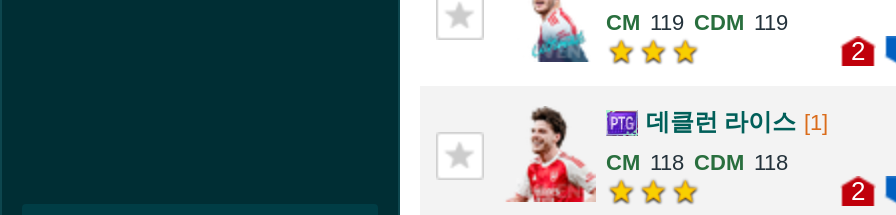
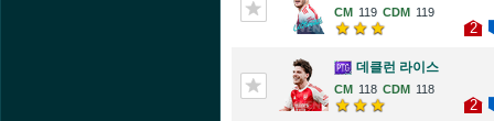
[646,108,828,136] 데클런 라이스 [1] -> [356,60,439,75] 데클런 라이스

